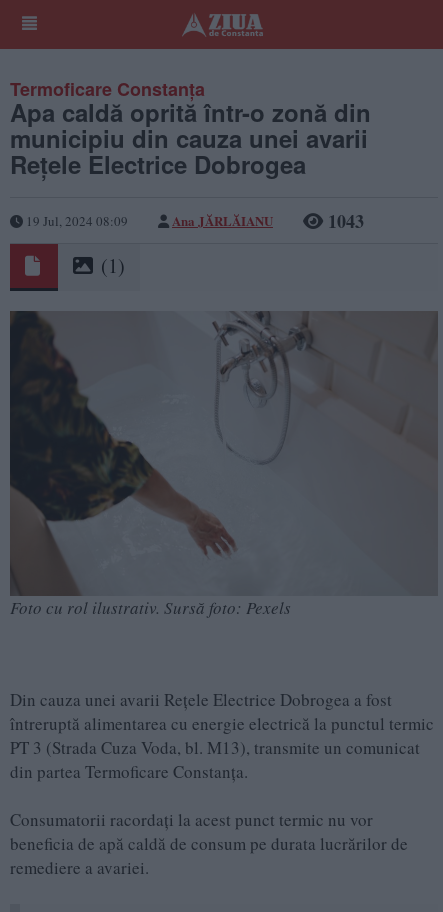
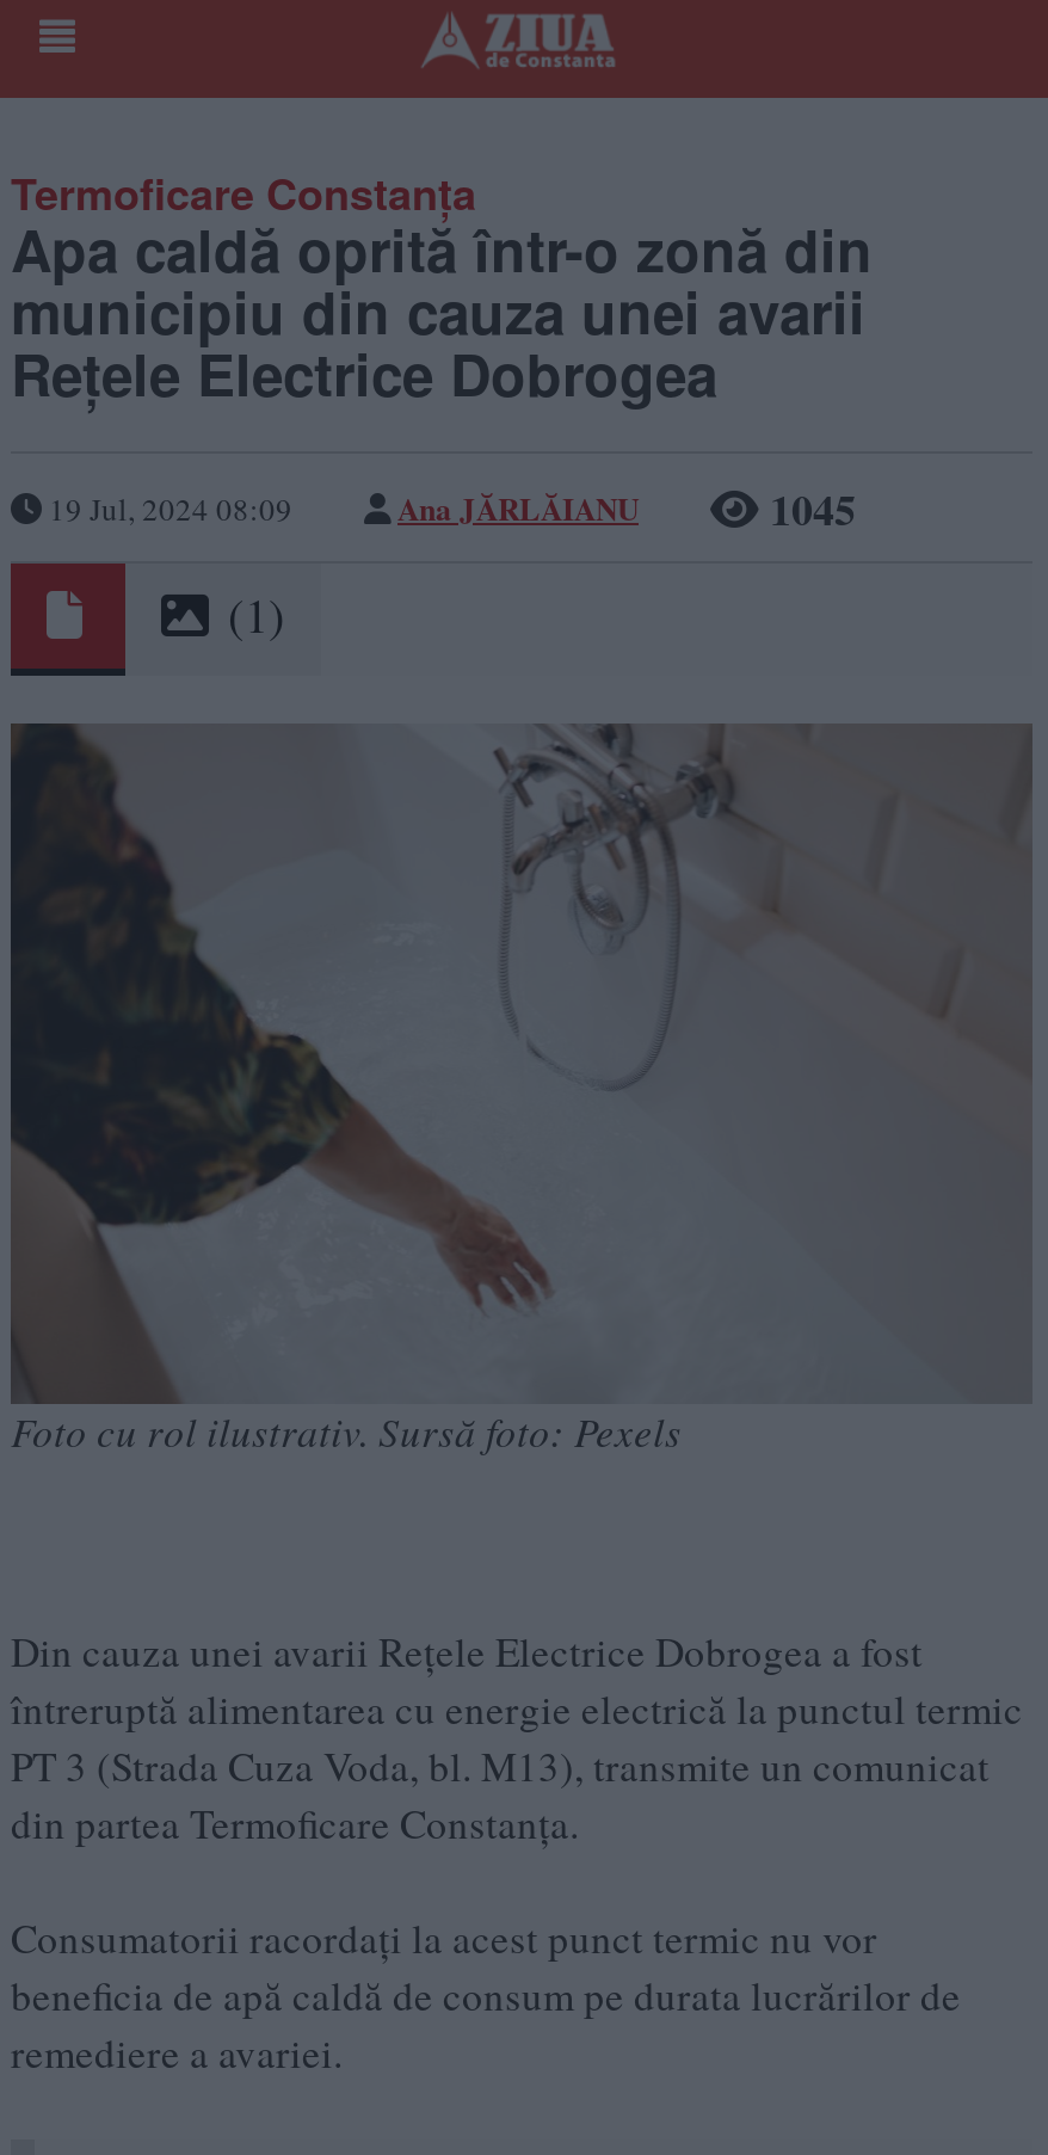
[323,207,364,233] 1043 -> [758,476,856,538] 1045

